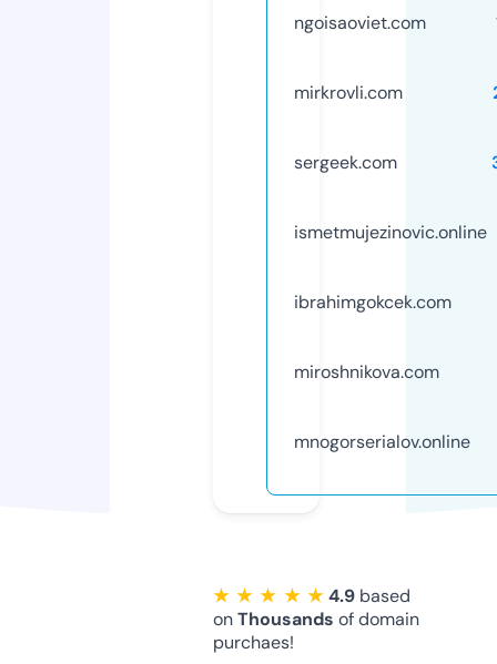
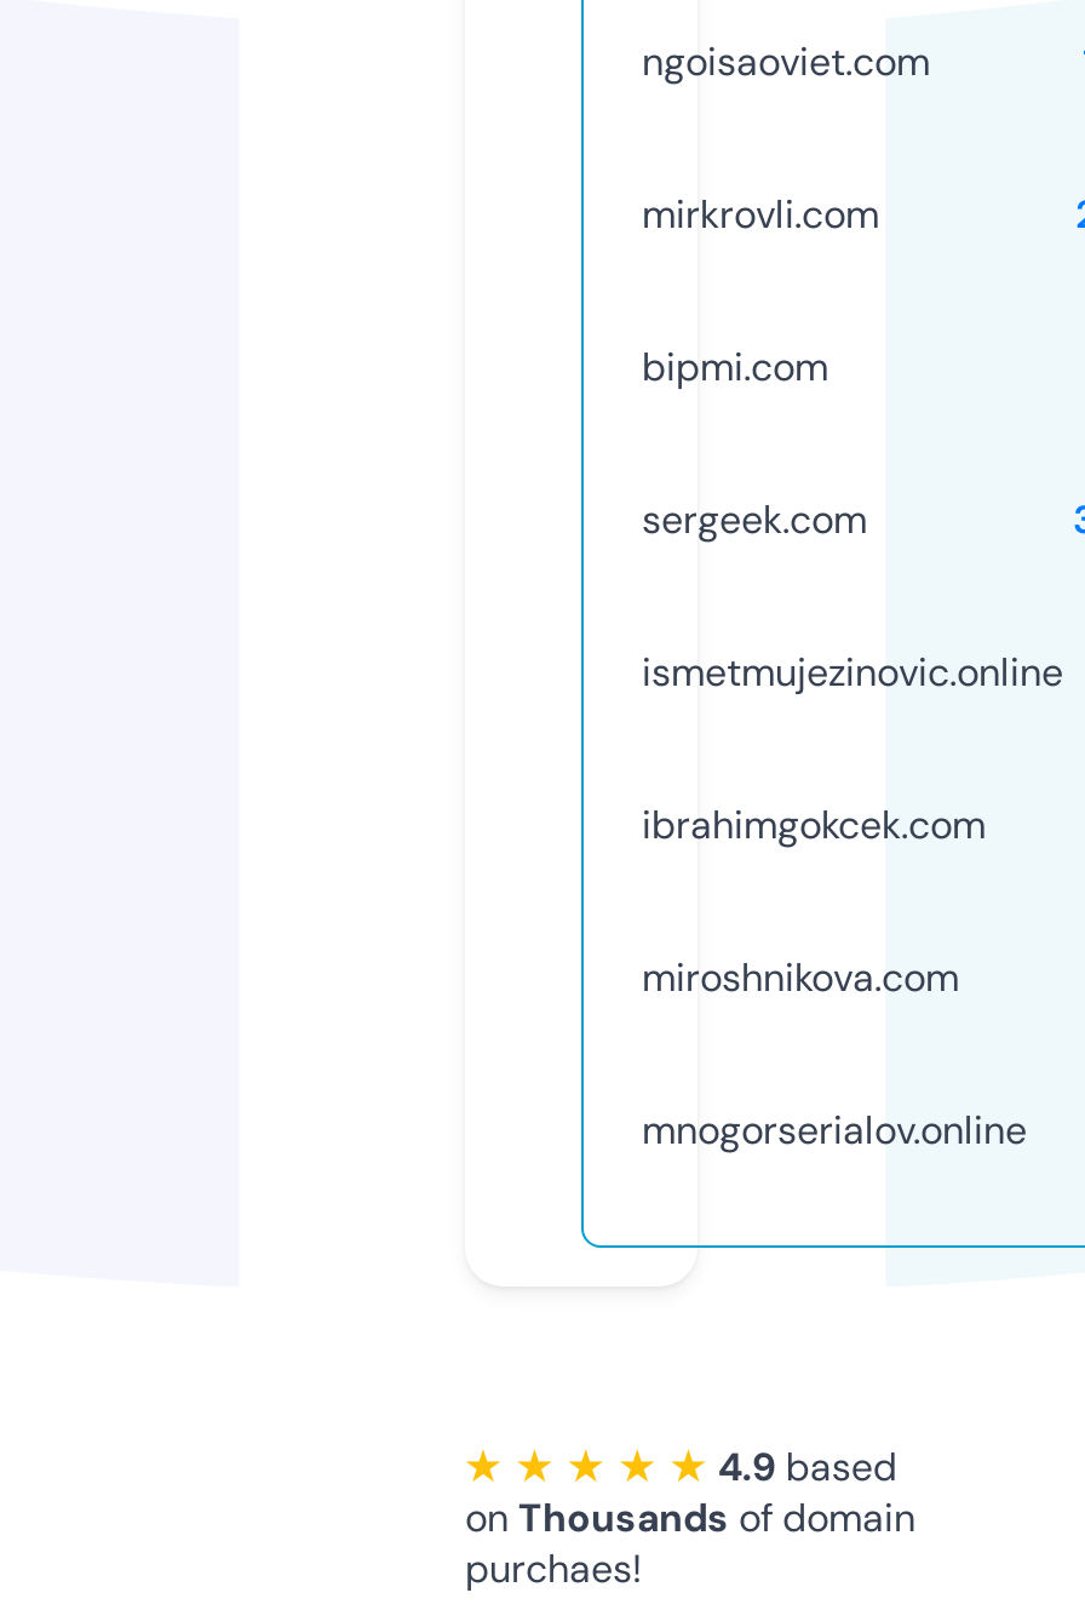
none -> [642,341,828,392] bipmi.com

